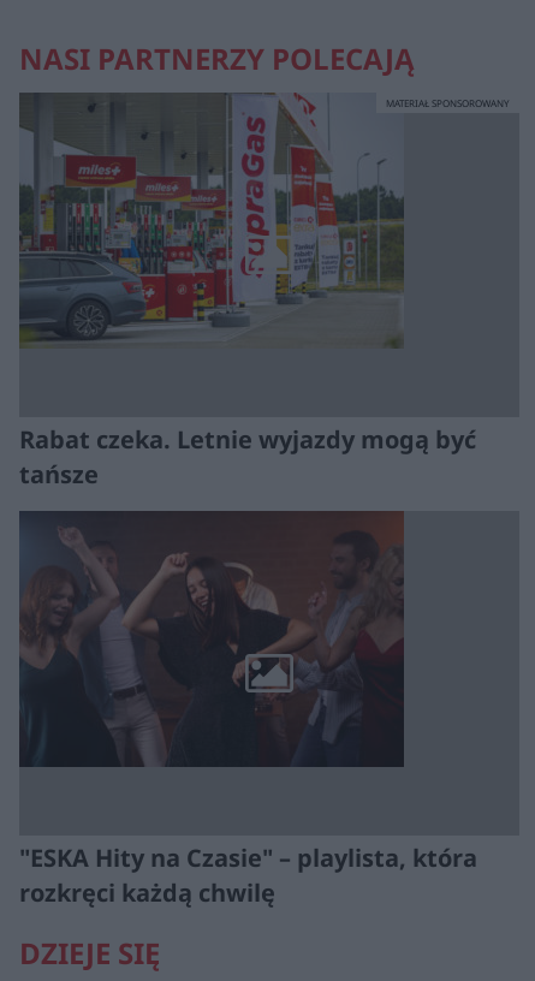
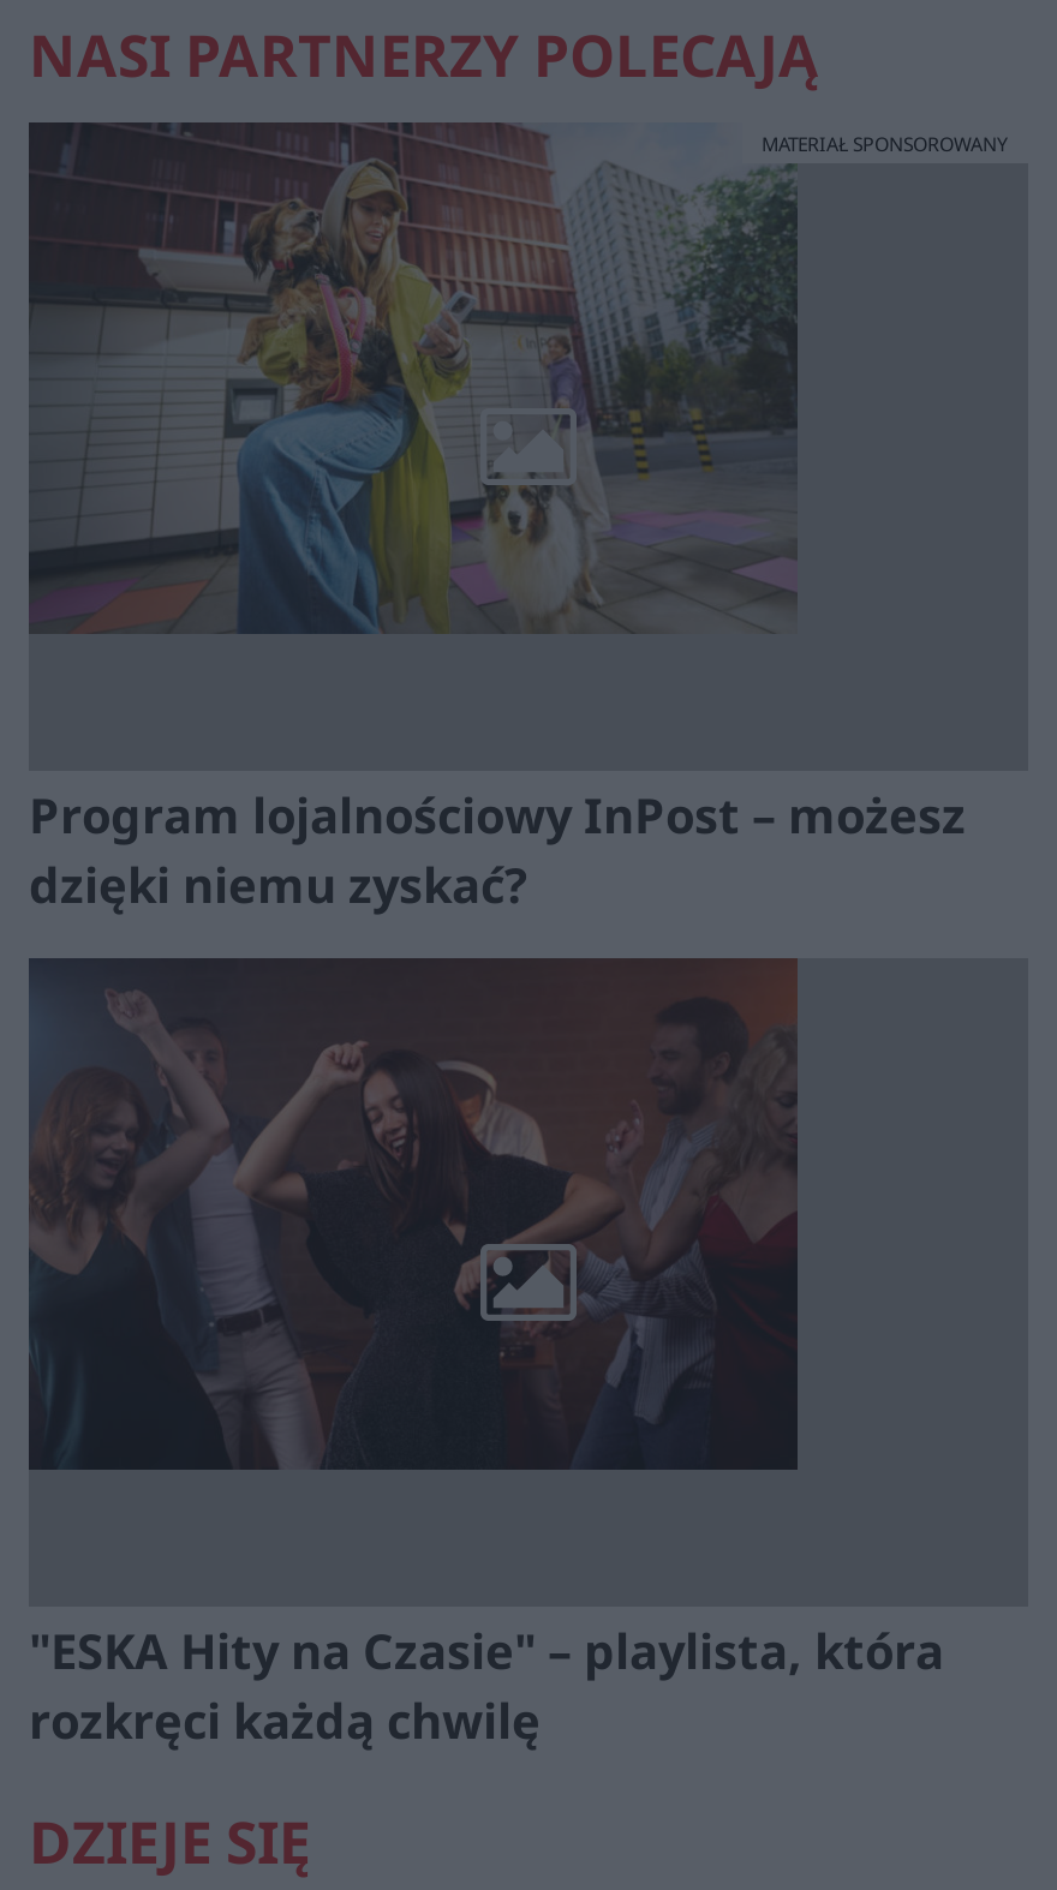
[19,91,404,349] [image] -> [26,122,800,636] [image]
[19,423,476,490] Rabat czeka. Letnie wyjazdy mogą być | tańsze -> [29,782,966,917] Program lojalnościowy InPost – możesz | dzięki niemu zyskać?

